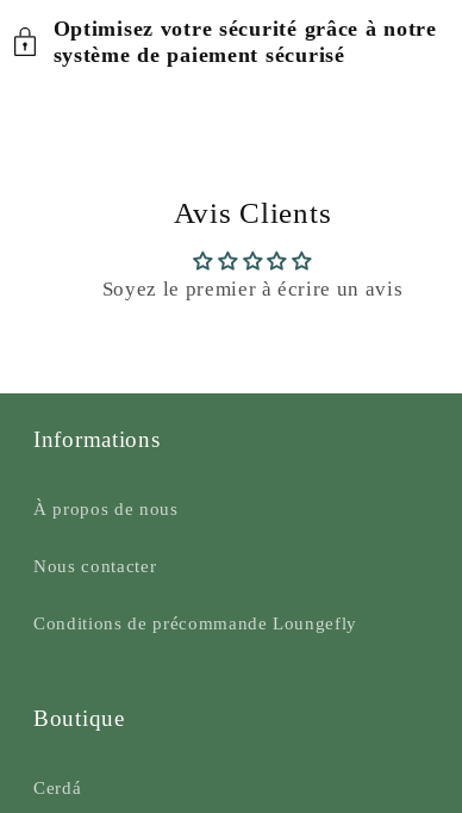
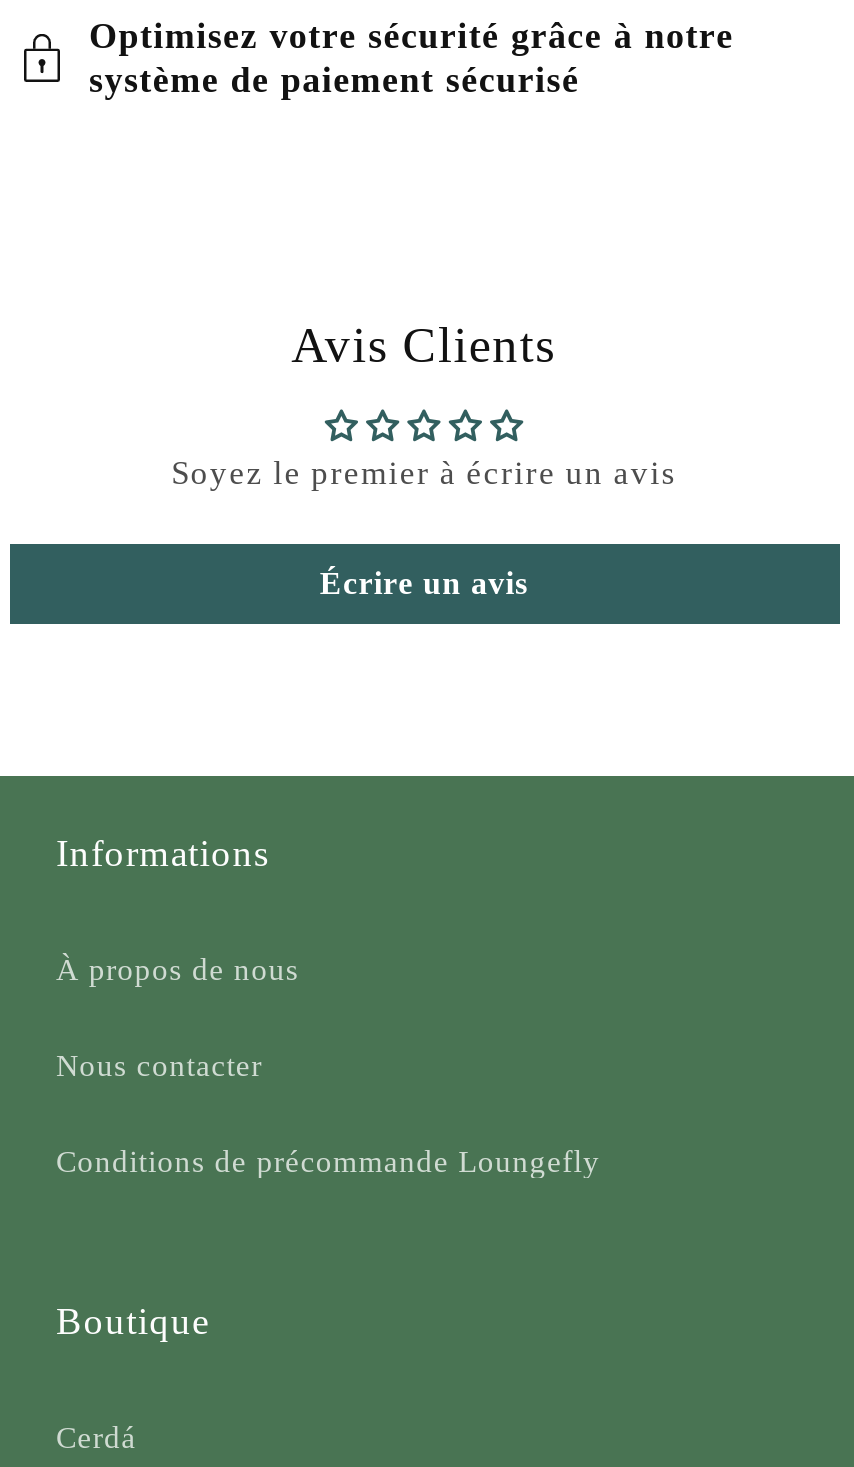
none -> [320,566,528,600] Écrire un avis

